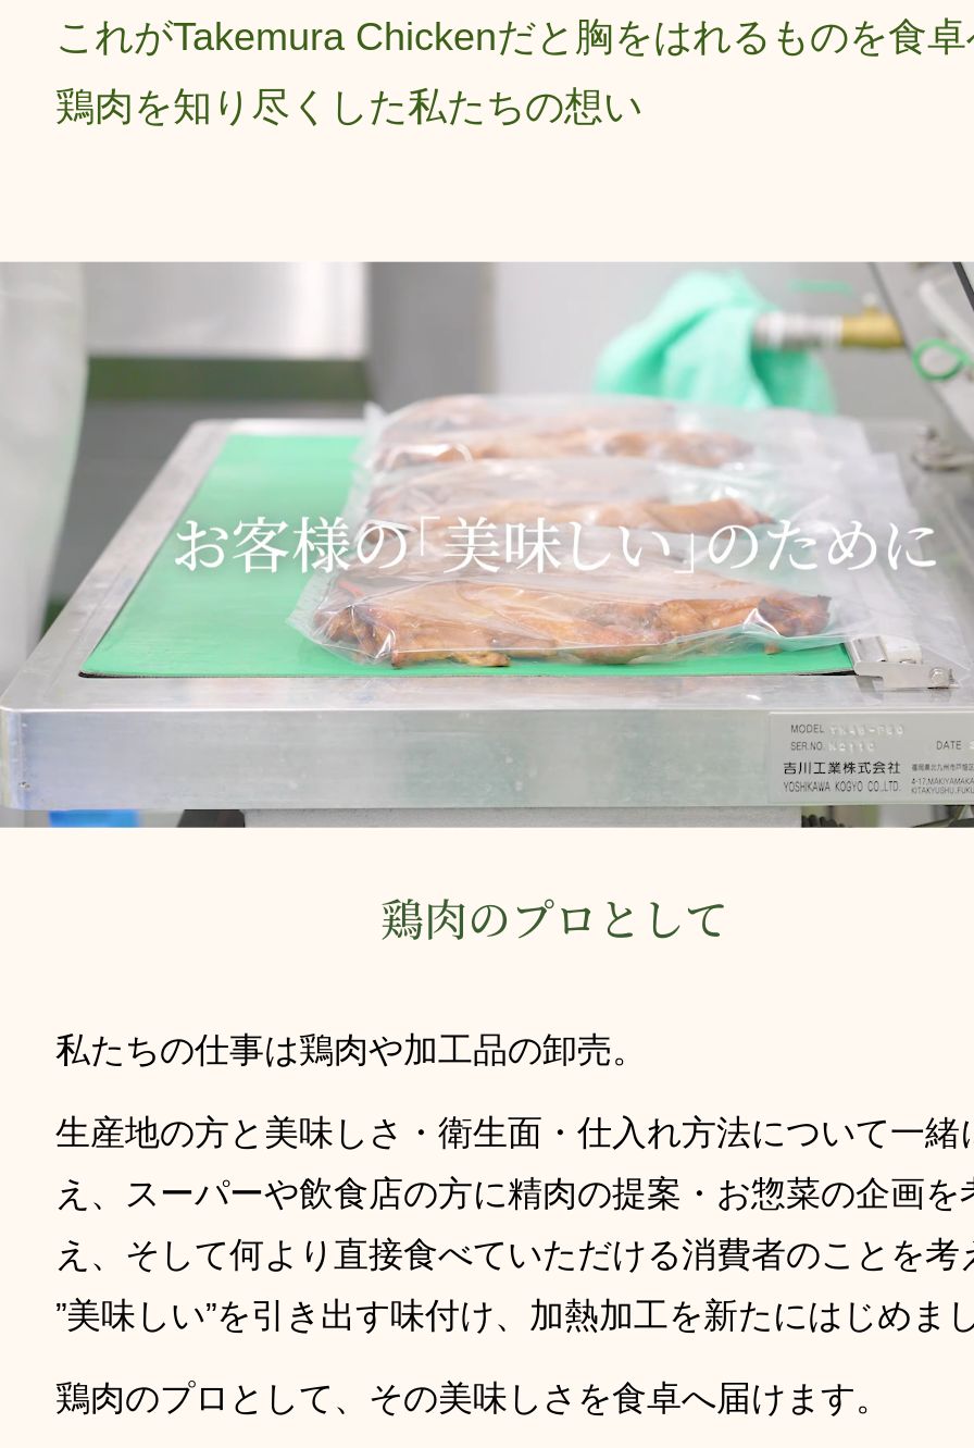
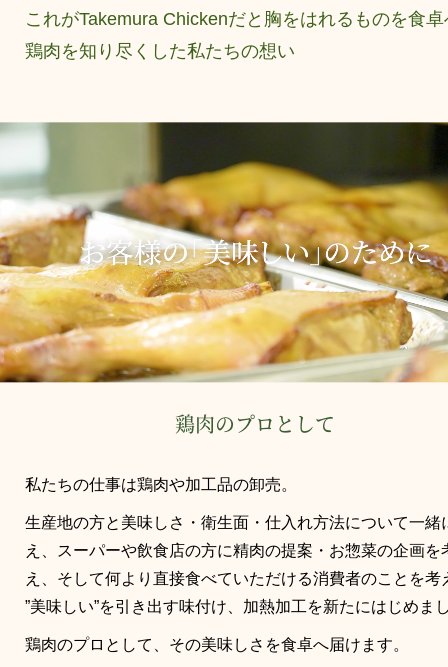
[7,259,967,831] [image] -> [3,121,445,384] [image]

